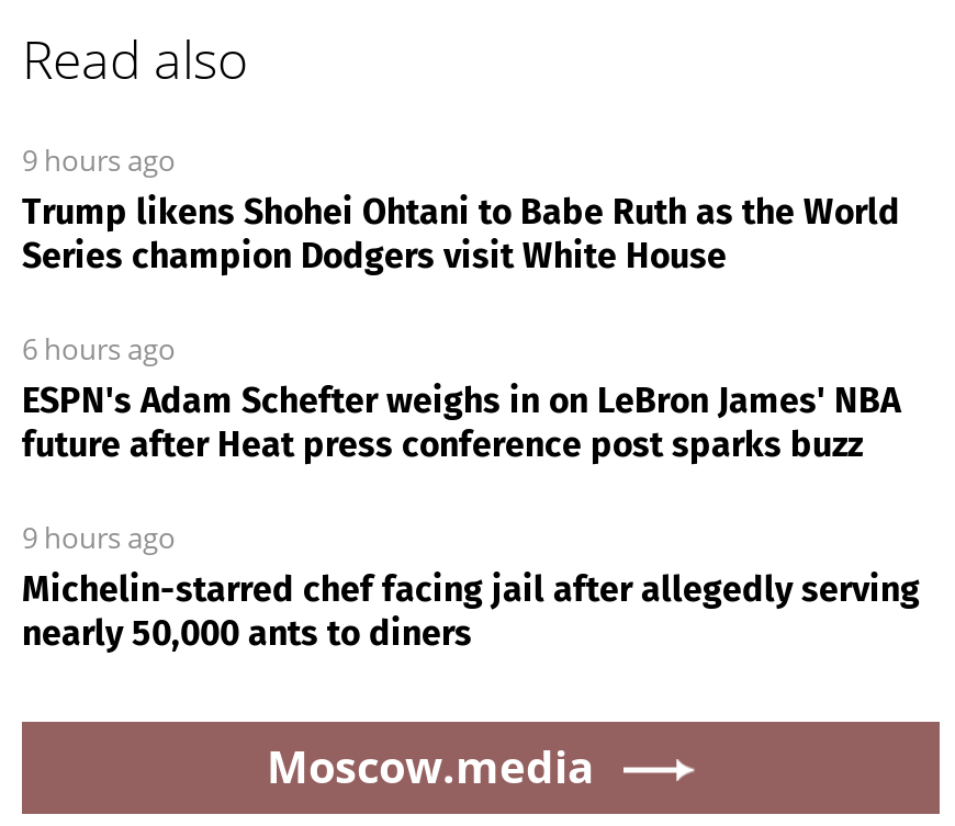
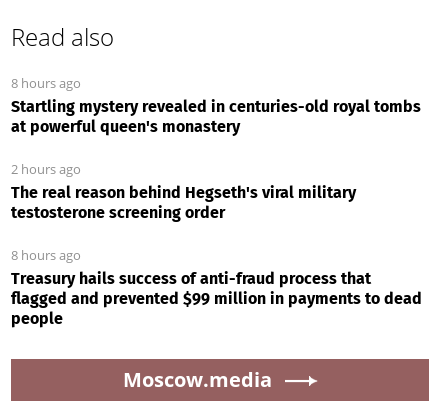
[22,140,900,276] 9 hours ago | Trump likens Shohei Ohtani to Babe Ruth as the World | Series champion Dodgers visit White House -> [11,74,421,136] 8 hours ago | Startling mystery revealed in centuries-old royal tombs | at powerful queen's monastery
[22,329,900,465] 6 hours ago | ESPN's Adam Schefter weighs in on LeBron James' NBA | future after Heat press conference post sparks buzz -> [11,160,356,222] 2 hours ago | The real reason behind Hegseth's viral military | testosterone screening order
[22,517,920,653] 9 hours ago | Michelin-starred chef facing jail after allegedly serving | nearly 50,000 ants to diners -> [11,246,422,328] 8 hours ago | Treasury hails success of anti-fraud process that | flagged and prevented $99 million in payments to dead | people

